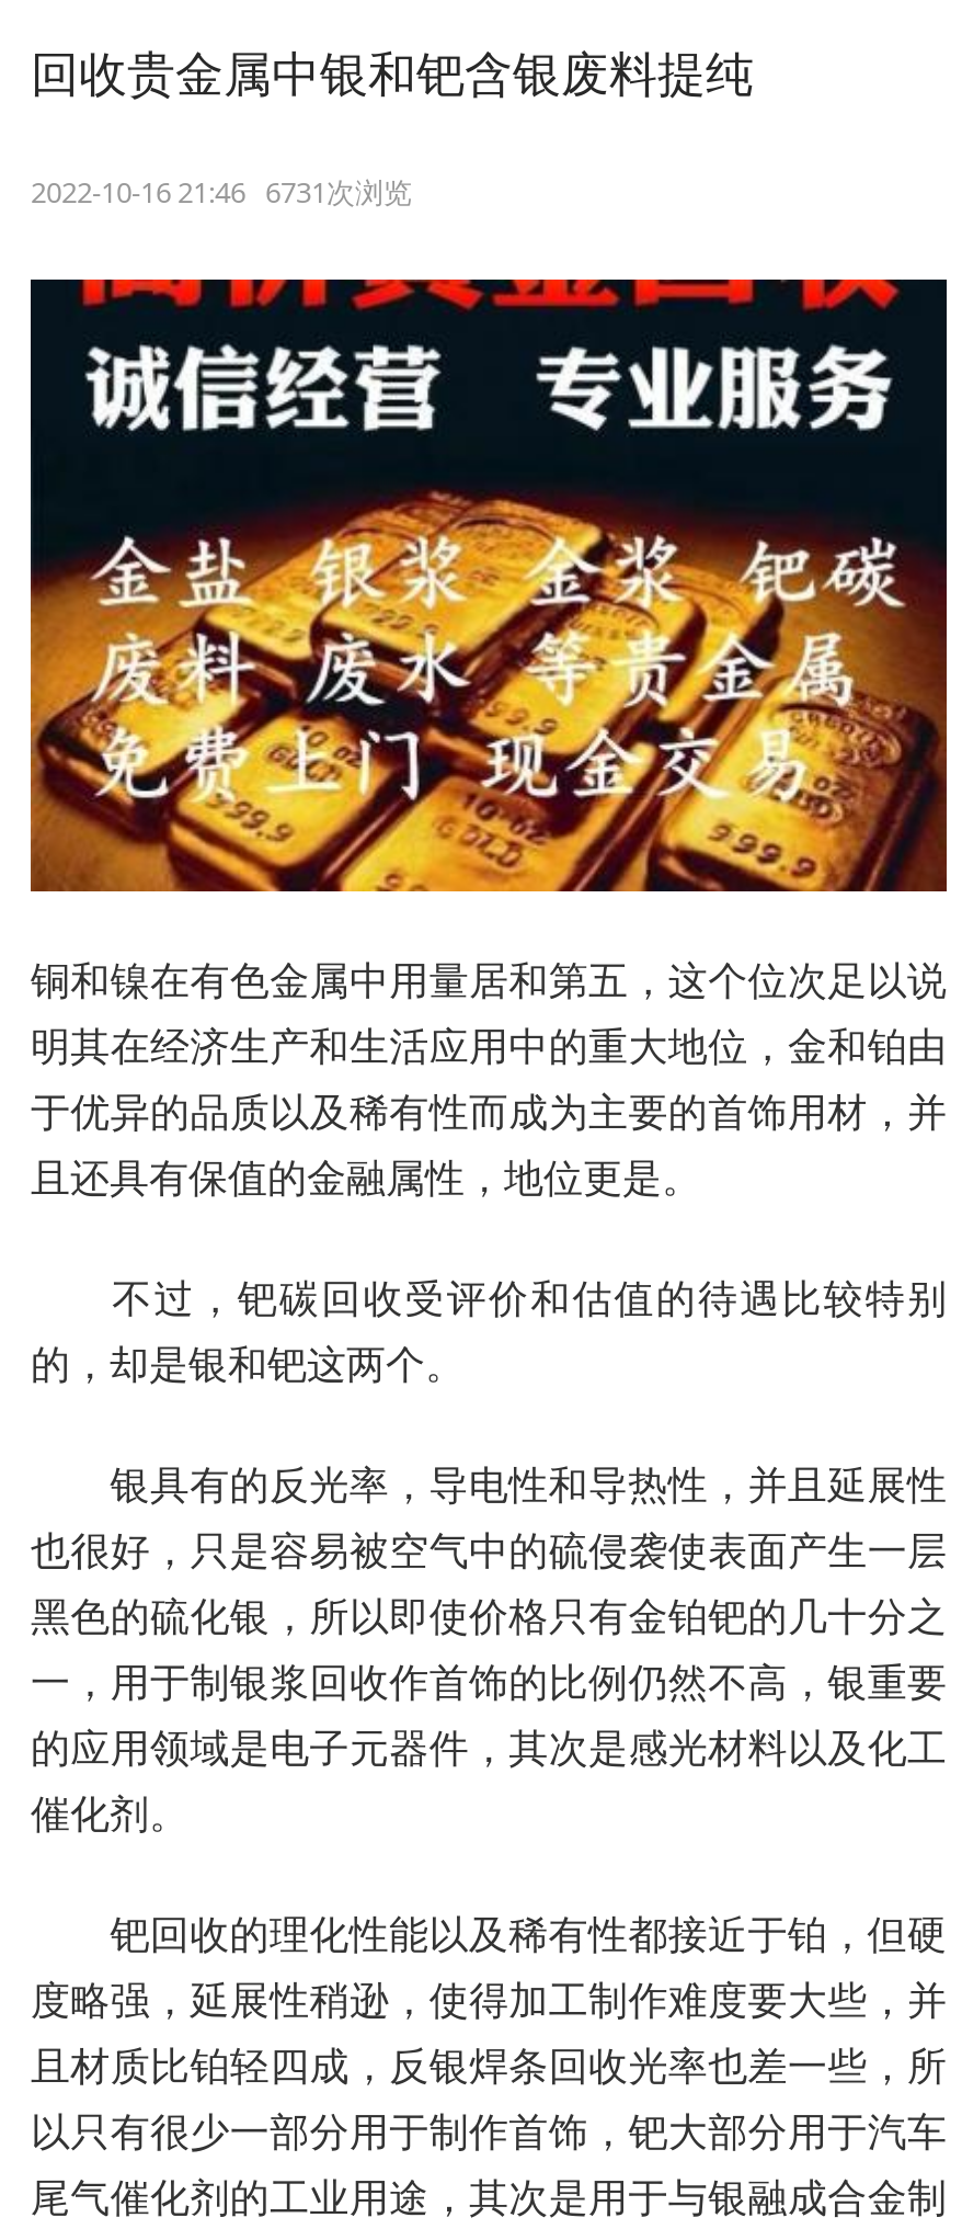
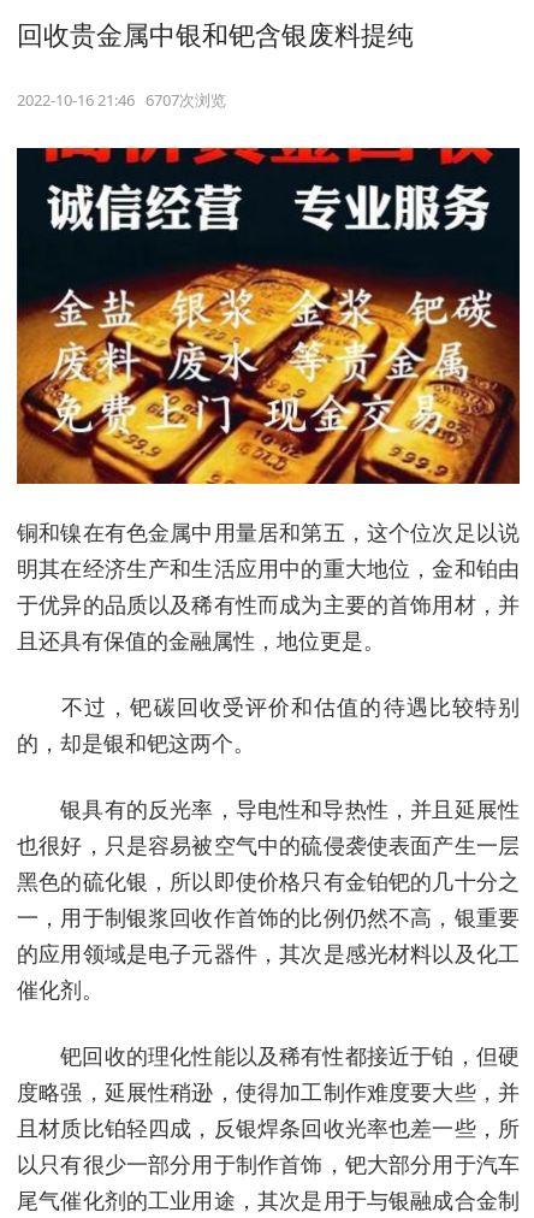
[31,172,412,212] 2022-10-16 21:46 6731次浏览 -> [17,89,226,111] 2022-10-16 21:46 6707次浏览

